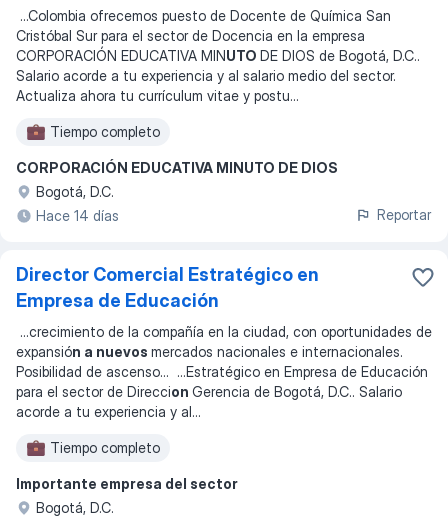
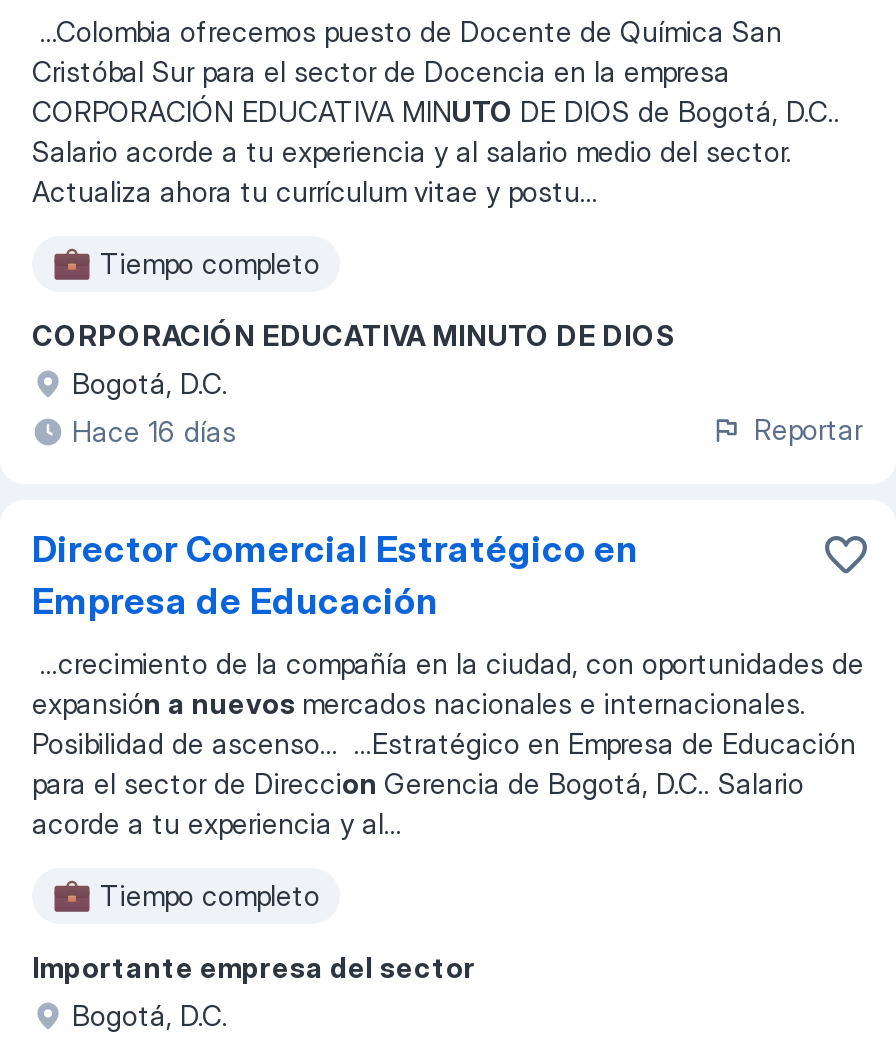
[36,207,119,224] Hace 14 días -> [72,414,236,448] Hace 16 días

